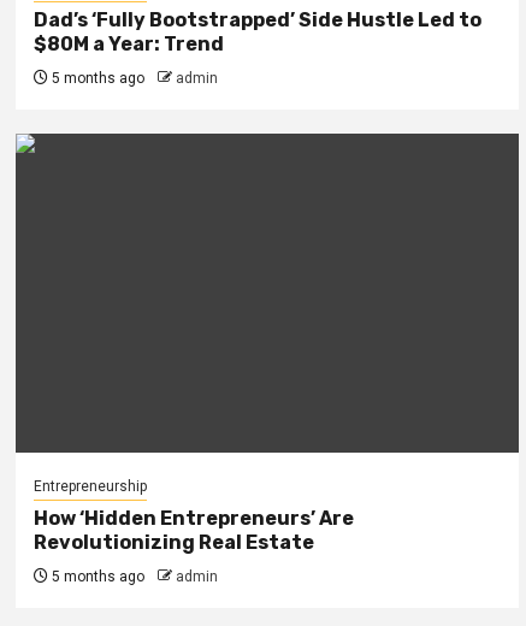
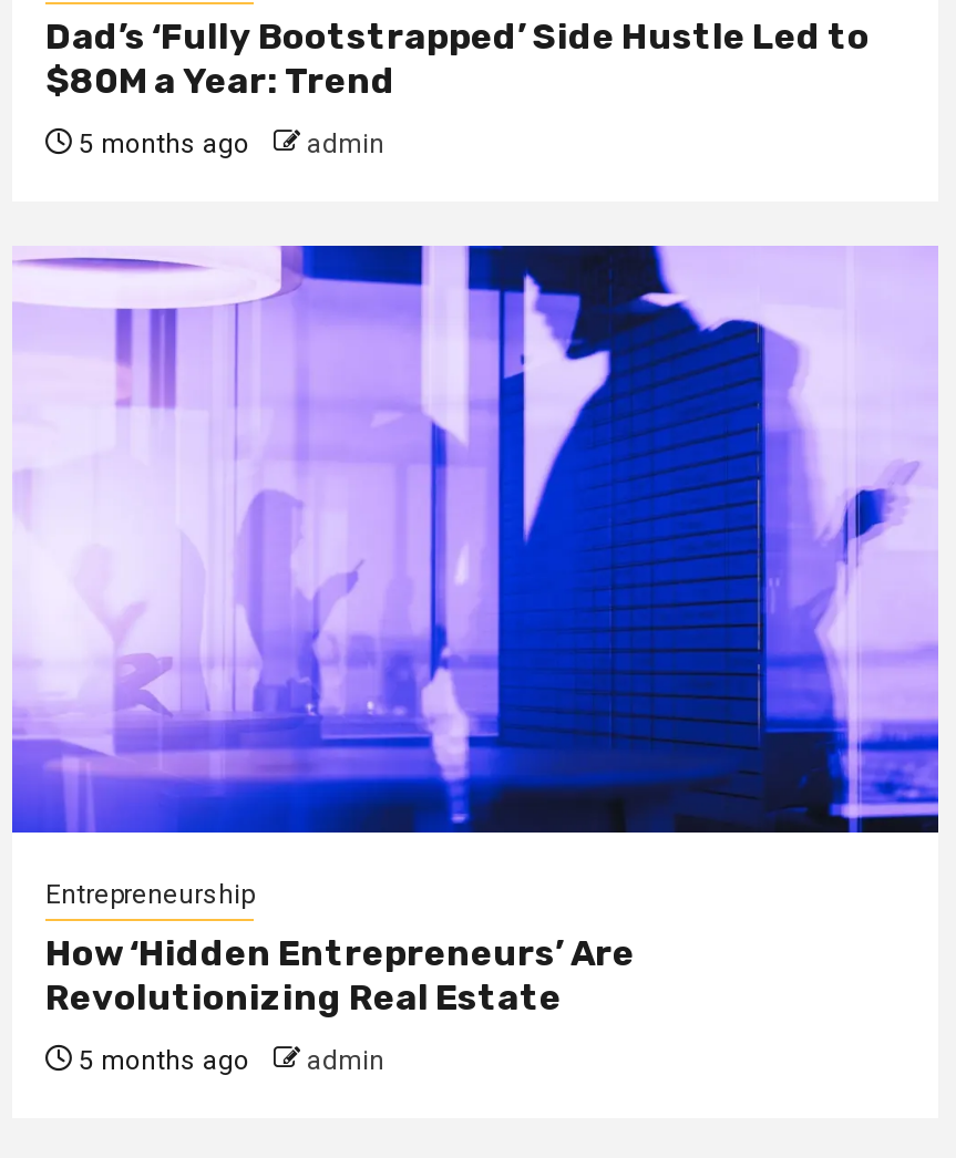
none -> [10,244,940,835] [image]

